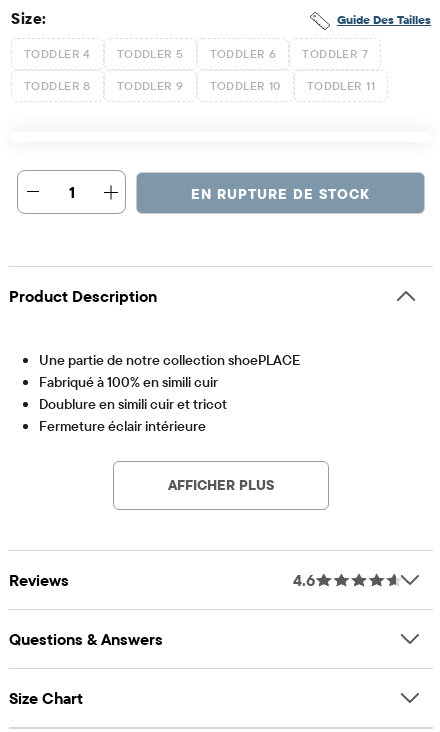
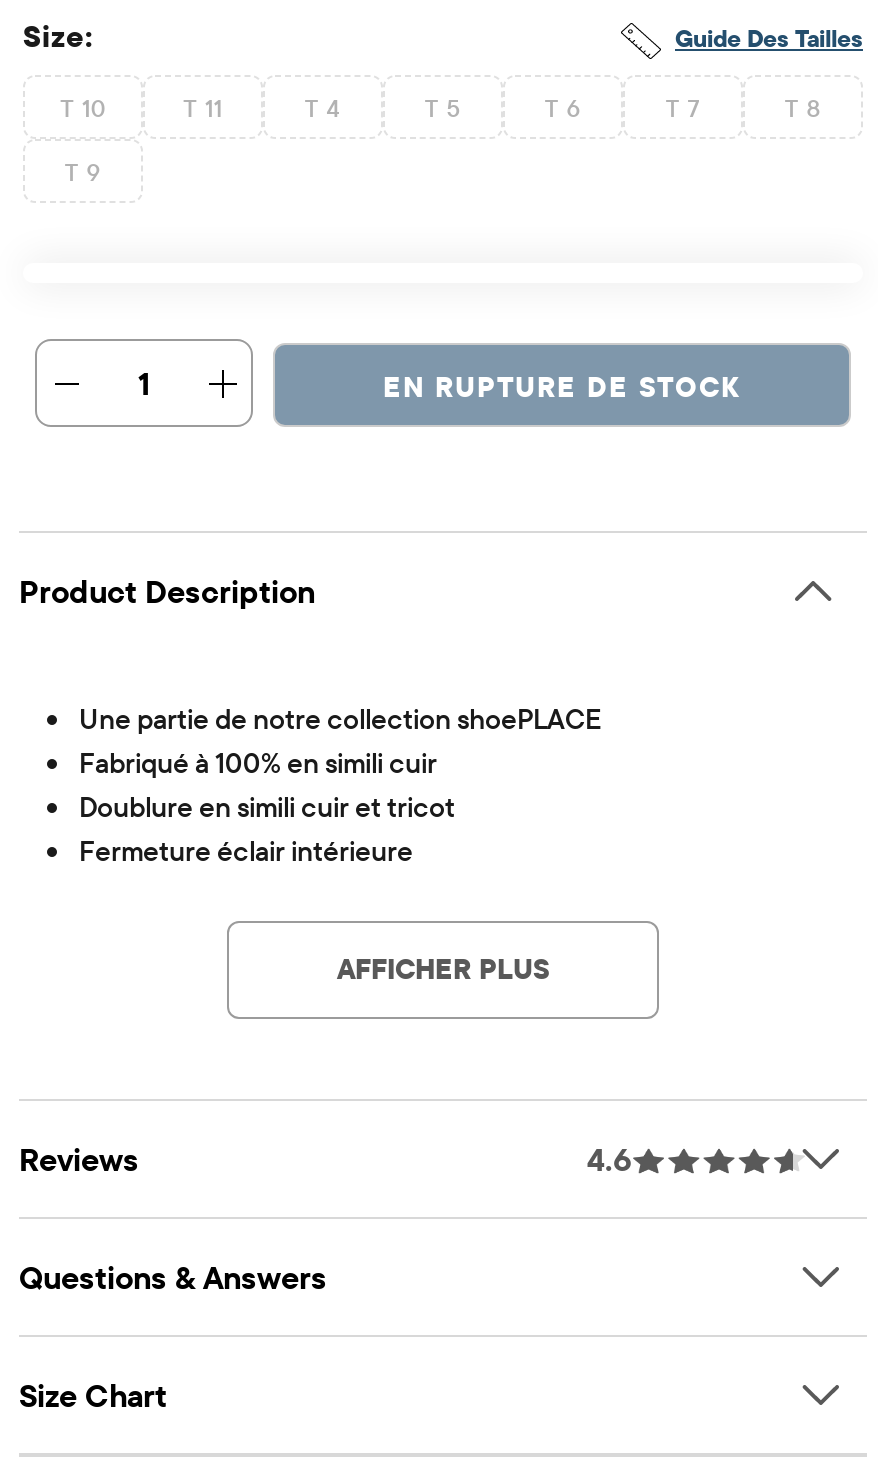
[24,46,368,61] TODDLER 4 | TODDLER 5 | TODDLER 6 | TODDLER 7 -> [60,92,821,122] T 10 | T 11 | T 4 | T 5 | T 6 | T 7 | T 8
[24,78,375,93] TODDLER 8 | TODDLER 9 | TODDLER 10 | TODDLER 11 -> [65,156,101,186] T 9

